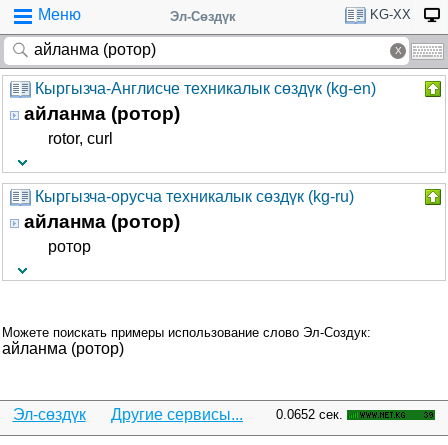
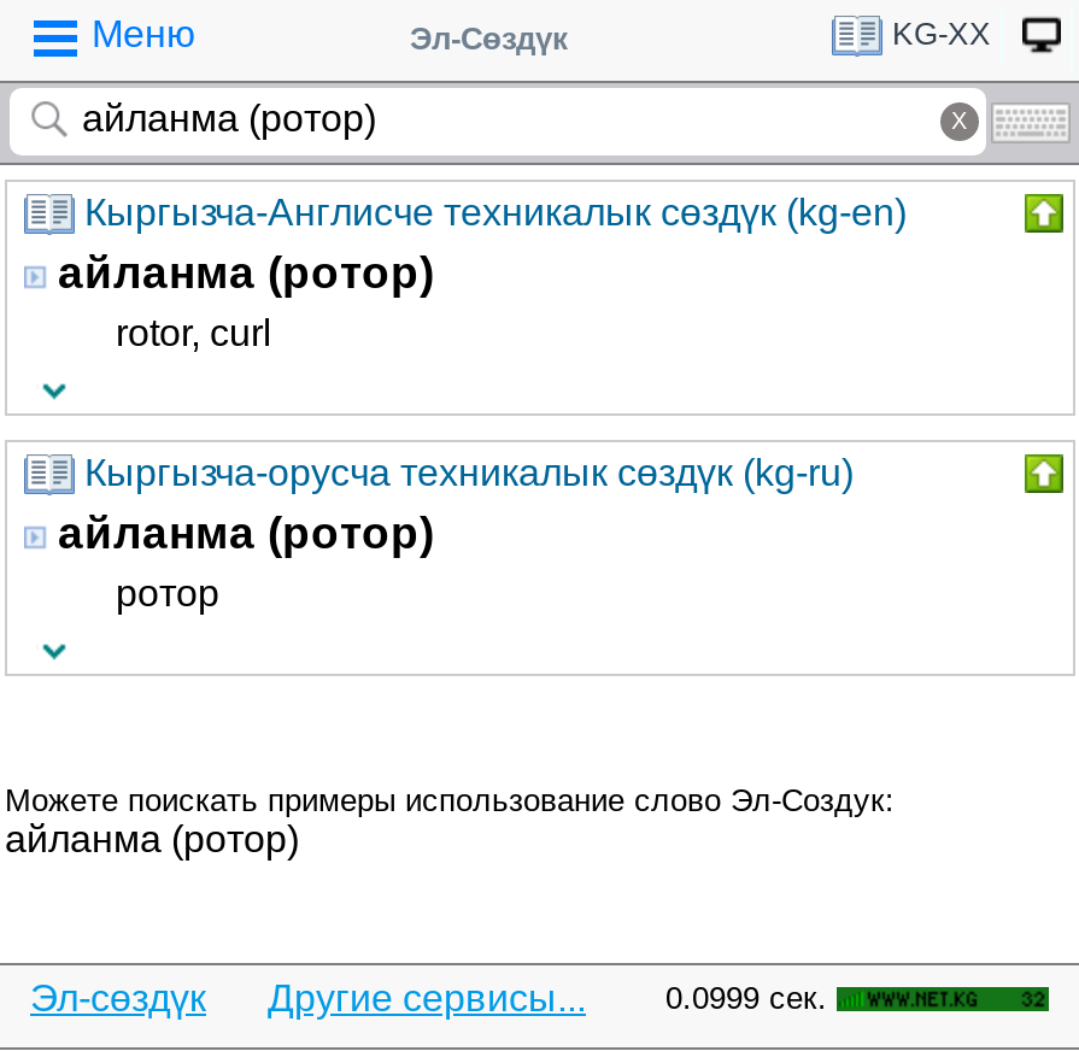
[276,407,343,422] 0.0652 сек. -> [665,980,827,1016] 0.0999 сек.

